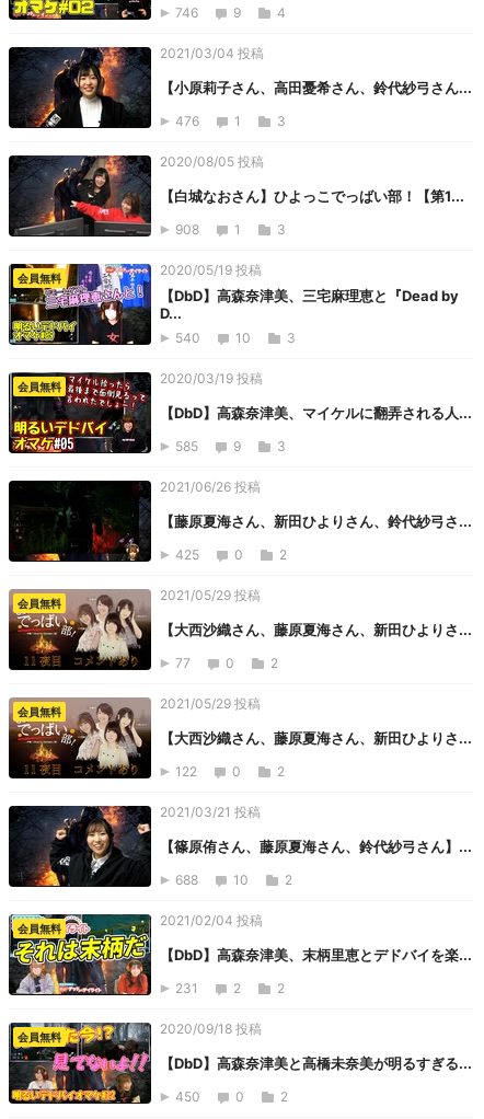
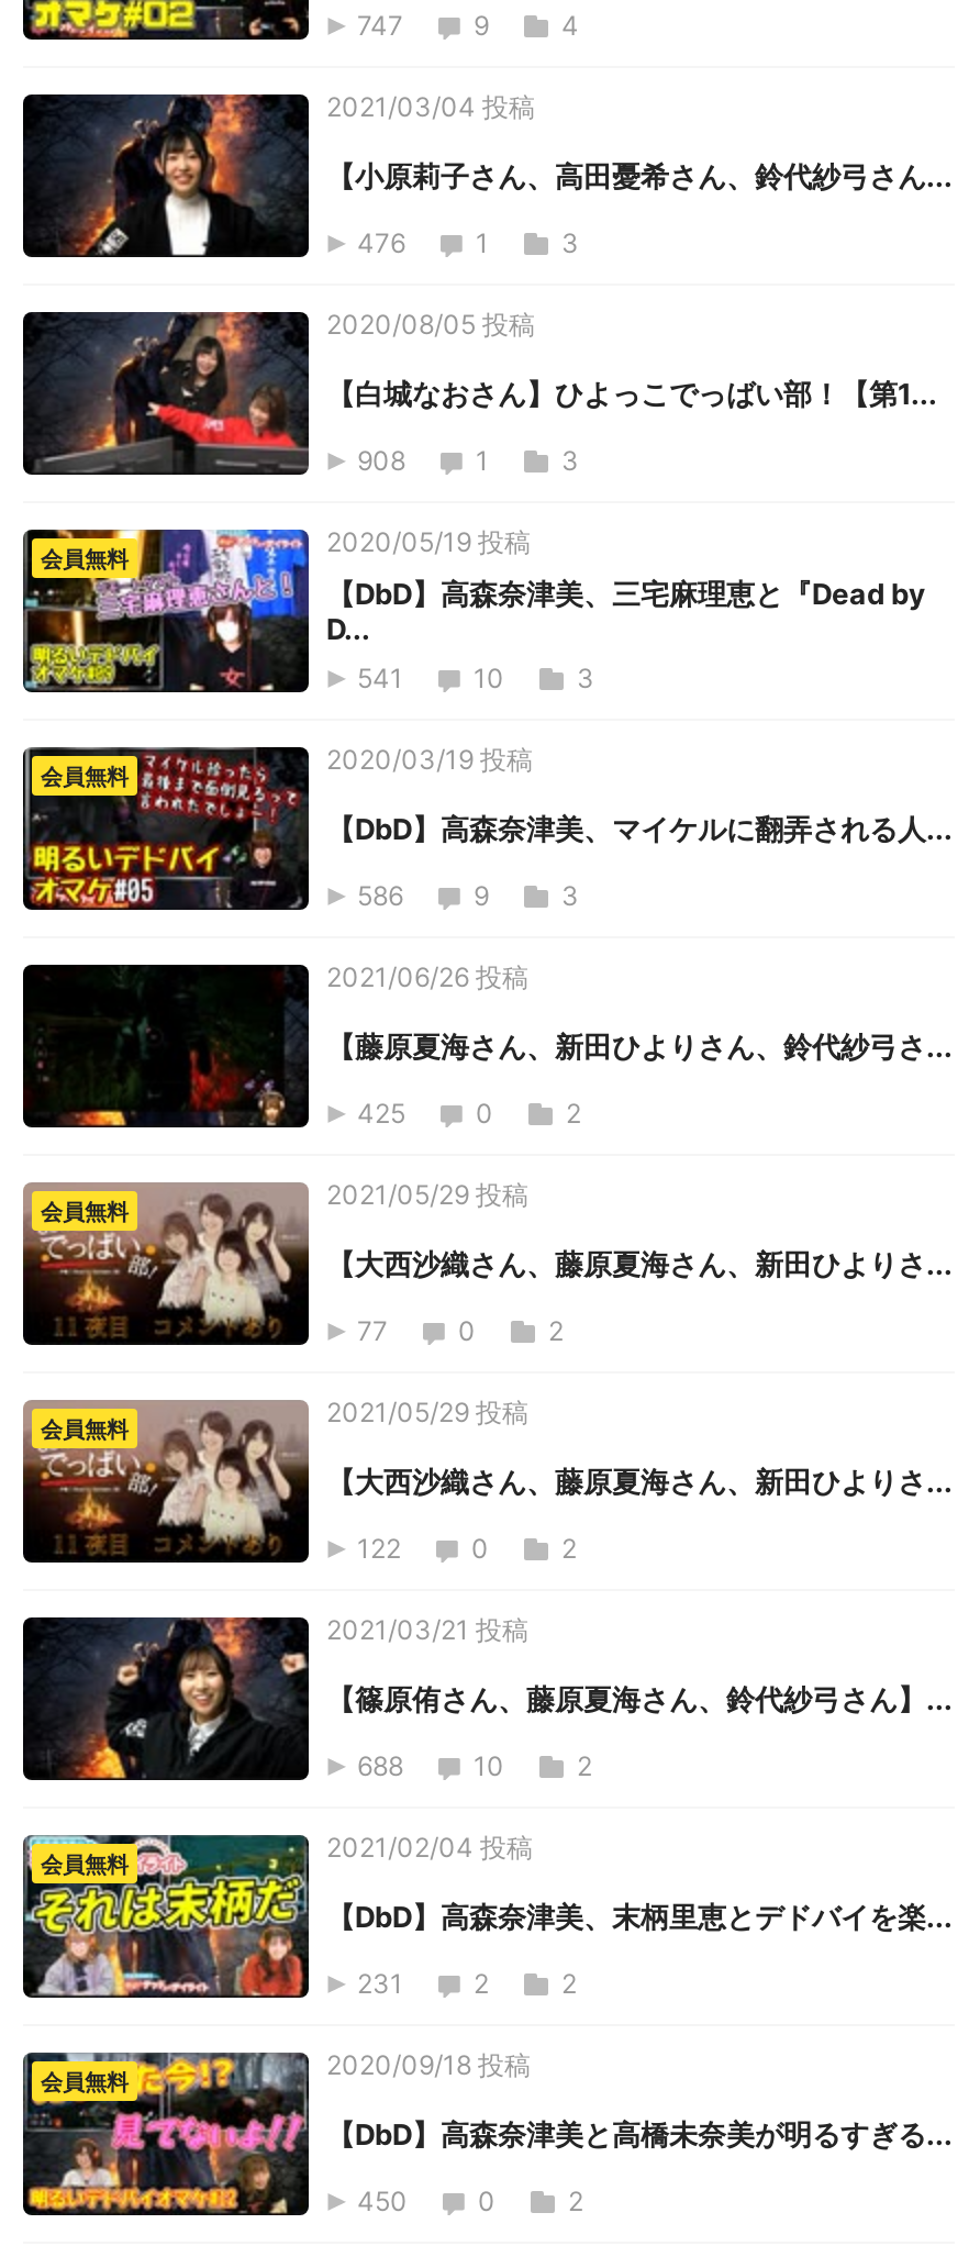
[175,4,198,21] 746 -> [357,9,403,42] 747
[175,330,200,346] 540 -> [357,661,403,694] 541
[175,438,198,454] 585 -> [357,879,403,912] 586

